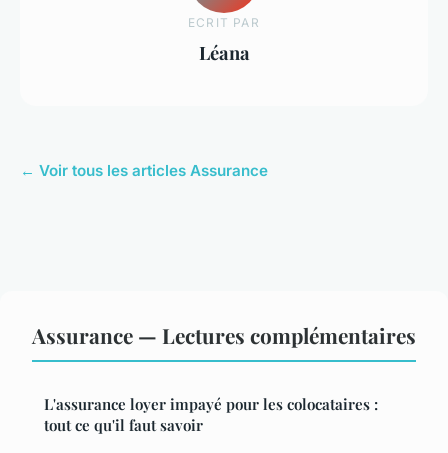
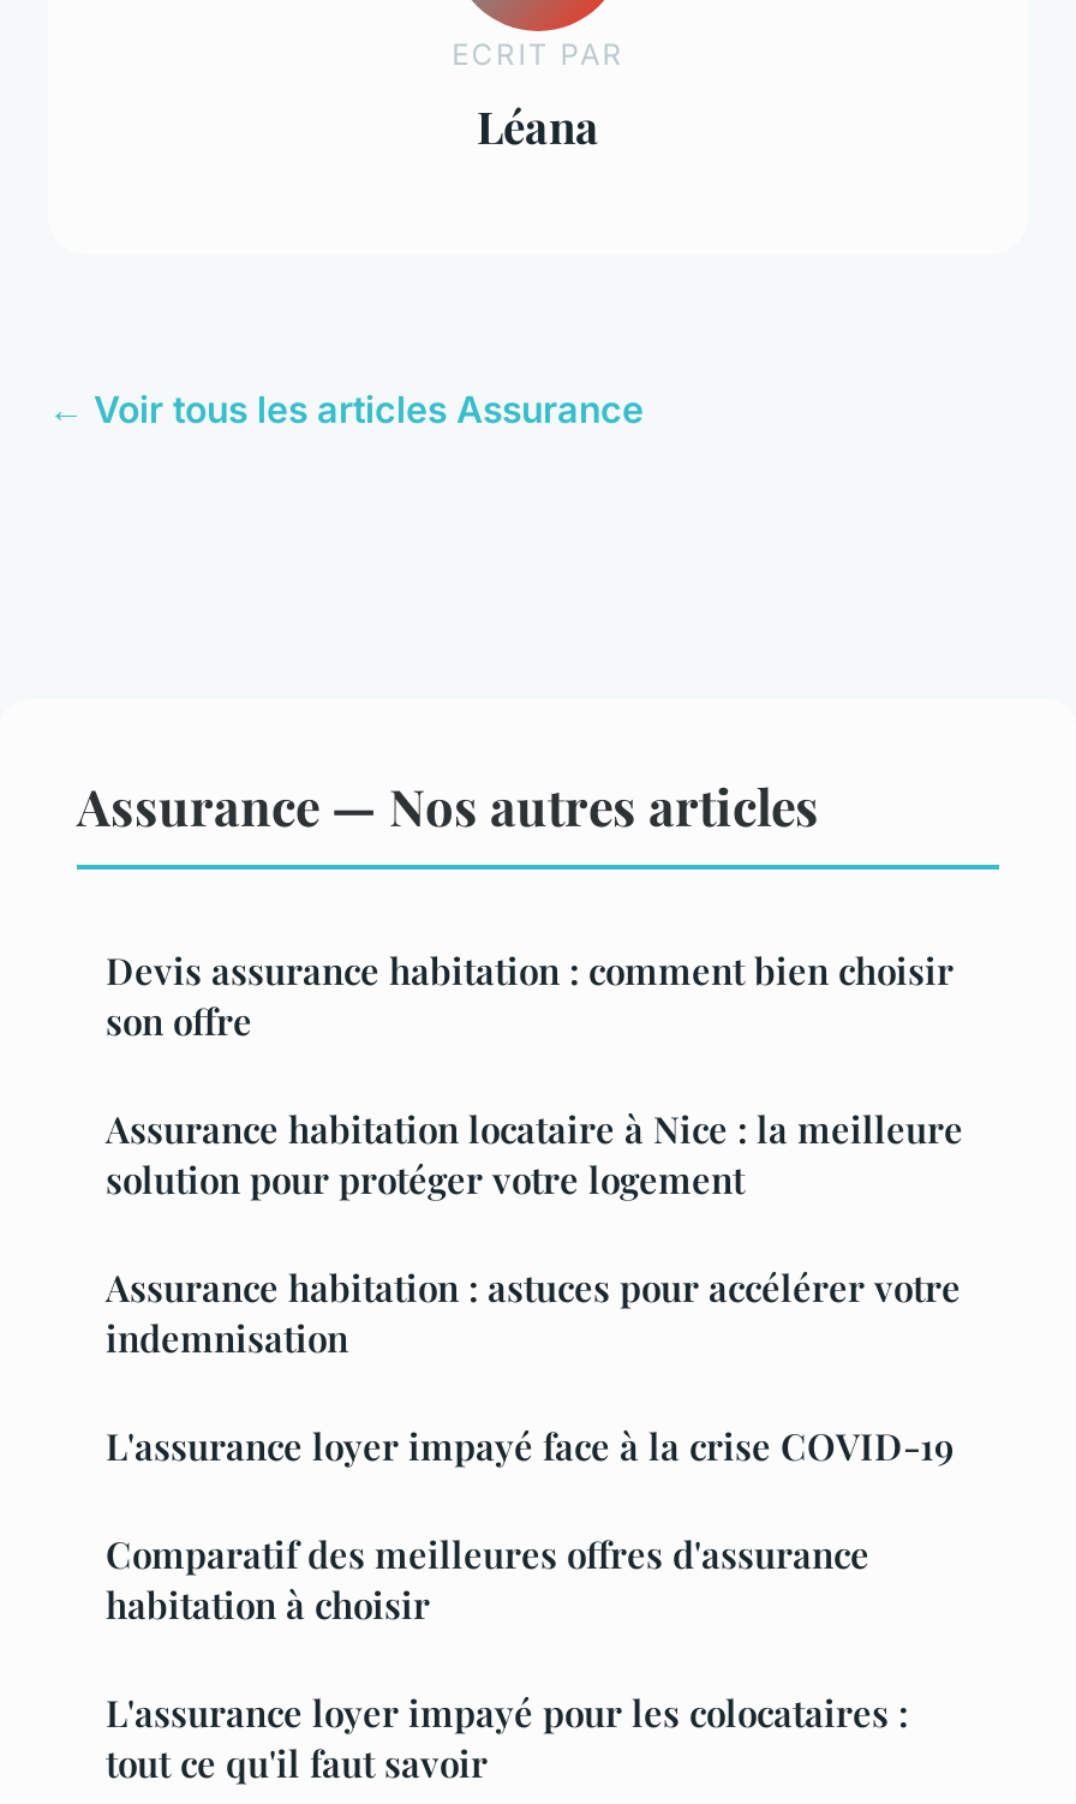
[32,321,416,349] Assurance — Lectures complémentaires -> [77,772,963,1629] Assurance — Nos autres articles | Devis assurance habitation : comment bien choisir | son offre | Assurance habitation locataire à Nice : la meilleure | solution pour protéger votre logement | Assurance habitation : astuces pour accélérer votre | indemnisation | L'assurance loyer impayé face à la crise COVID-19 | Comparatif des meilleures offres d'assurance | habitation à choisir

